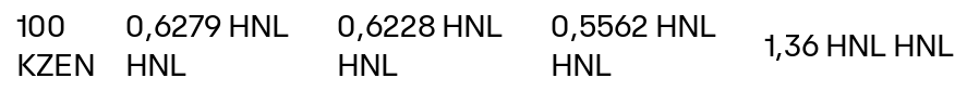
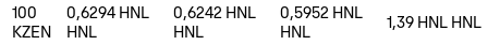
[125,5,289,44] 0,6279 HNL -> [66,3,149,22] 0,6294 HNL
[337,5,503,44] 0,6228 HNL -> [173,3,256,22] 0,6242 HNL
[551,5,716,44] 0,5562 HNL -> [280,3,363,22] 0,5952 HNL
[764,25,954,64] 1,36 HNL HNL -> [387,12,481,32] 1,39 HNL HNL

